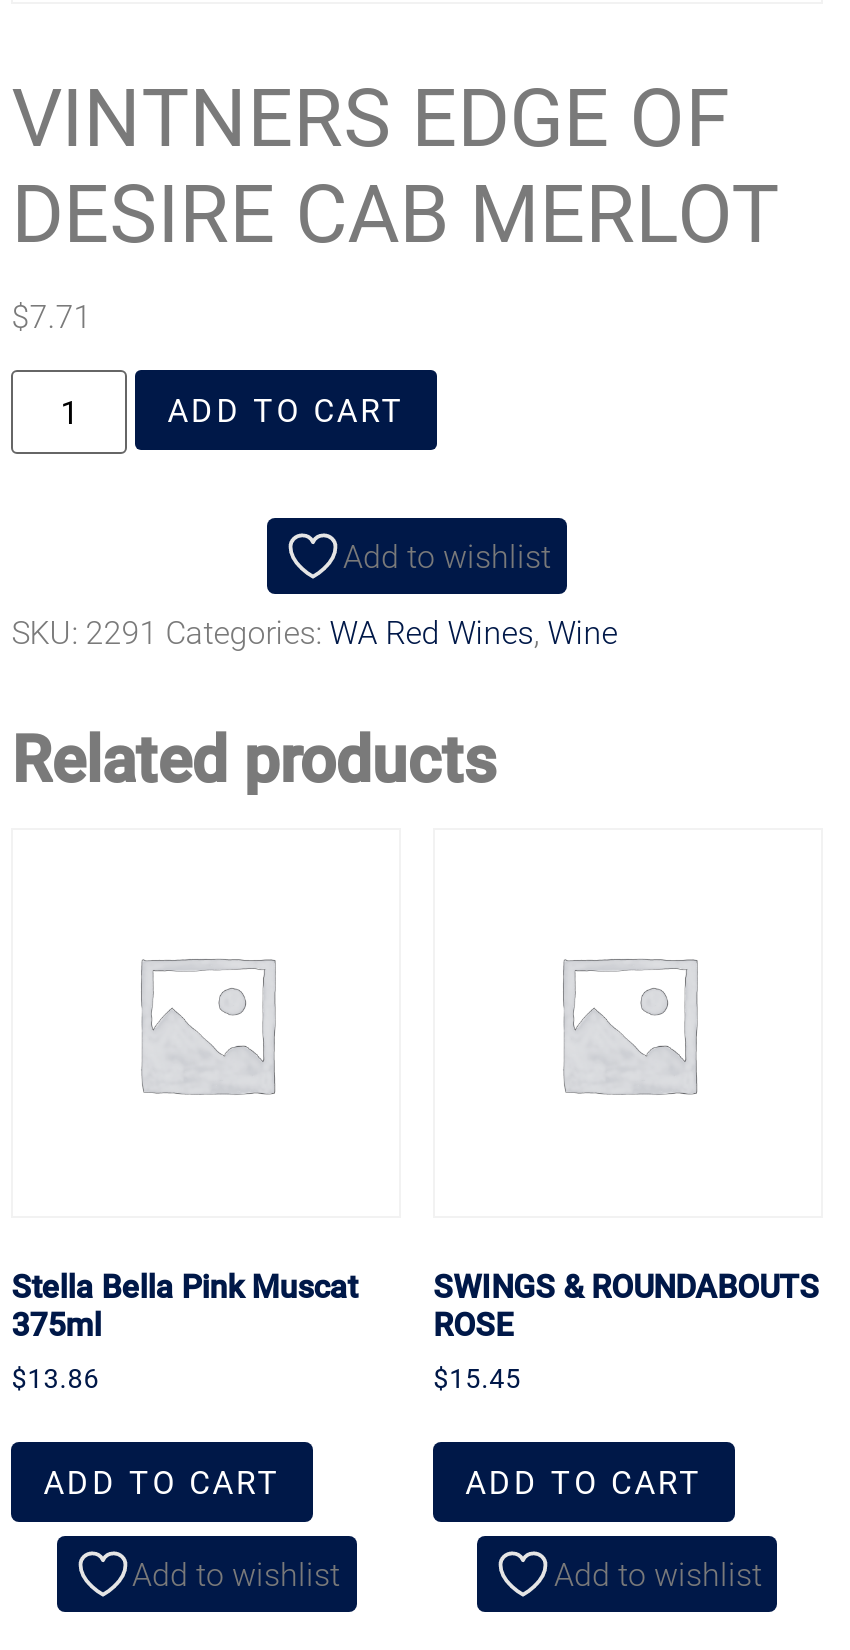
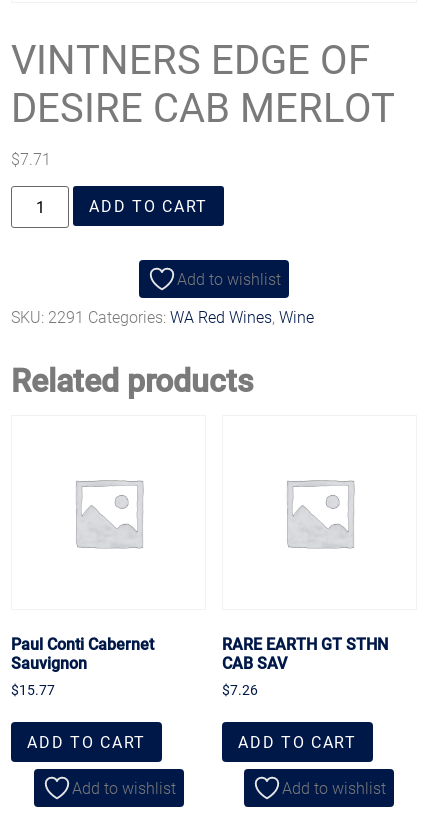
[11,1263,357,1395] Stella Bella Pink Muscat | 375ml | $13.86 -> [11,632,154,698] Paul Conti Cabernet | Sauvignon | $15.77
[433,1263,819,1395] SWINGS & ROUNDABOUTS | ROSE | $15.45 -> [222,632,388,698] RARE EARTH GT STHN | CAB SAV | $7.26

